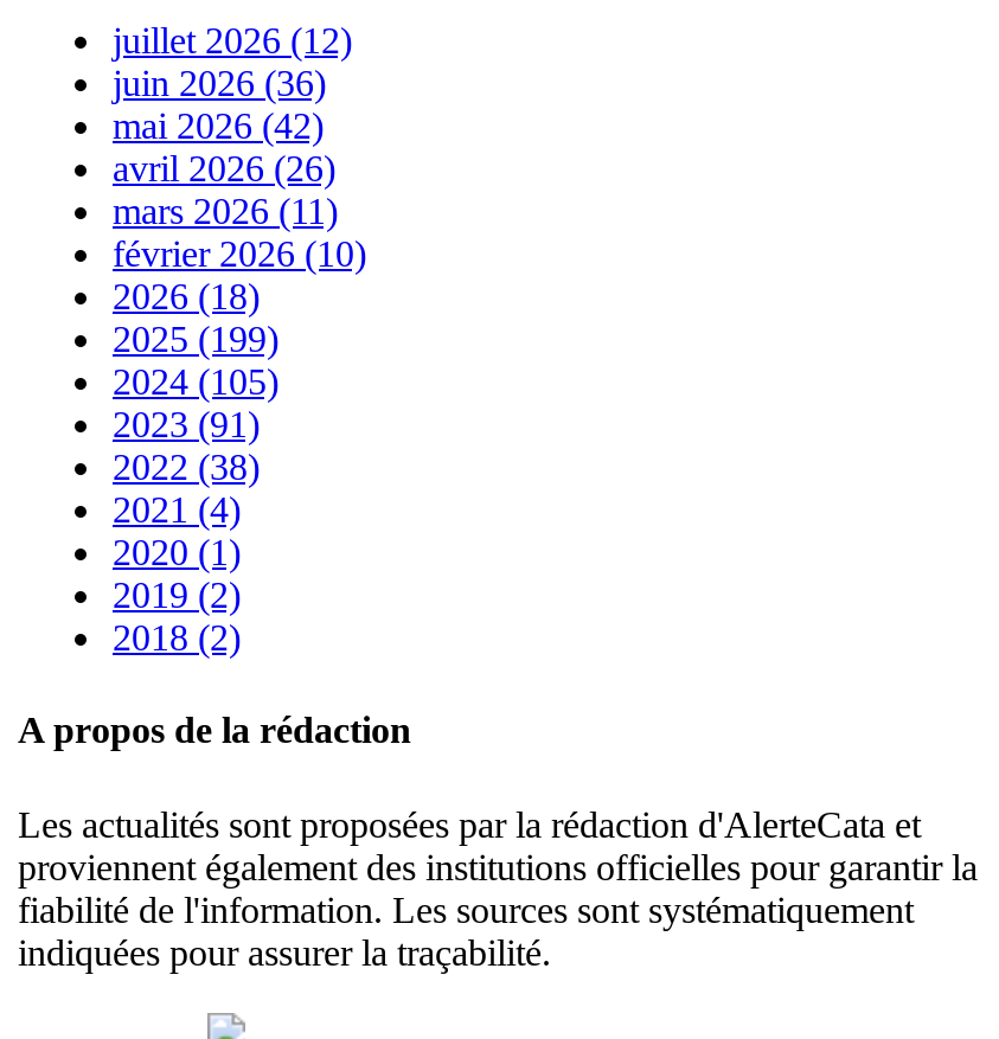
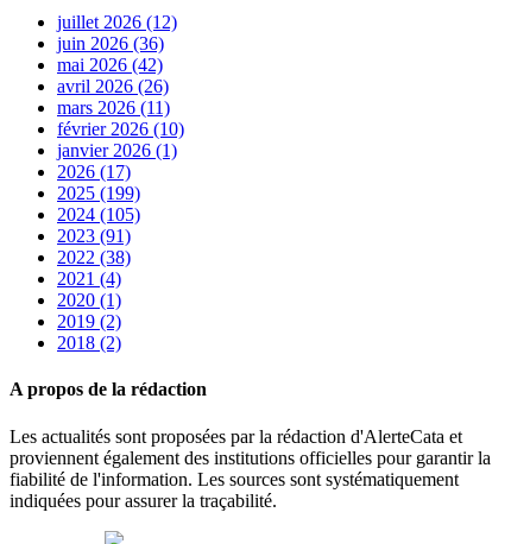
[113,277,260,317] 2026 (18) -> [57,140,177,182] janvier 2026 (1) | 2026 (17)

